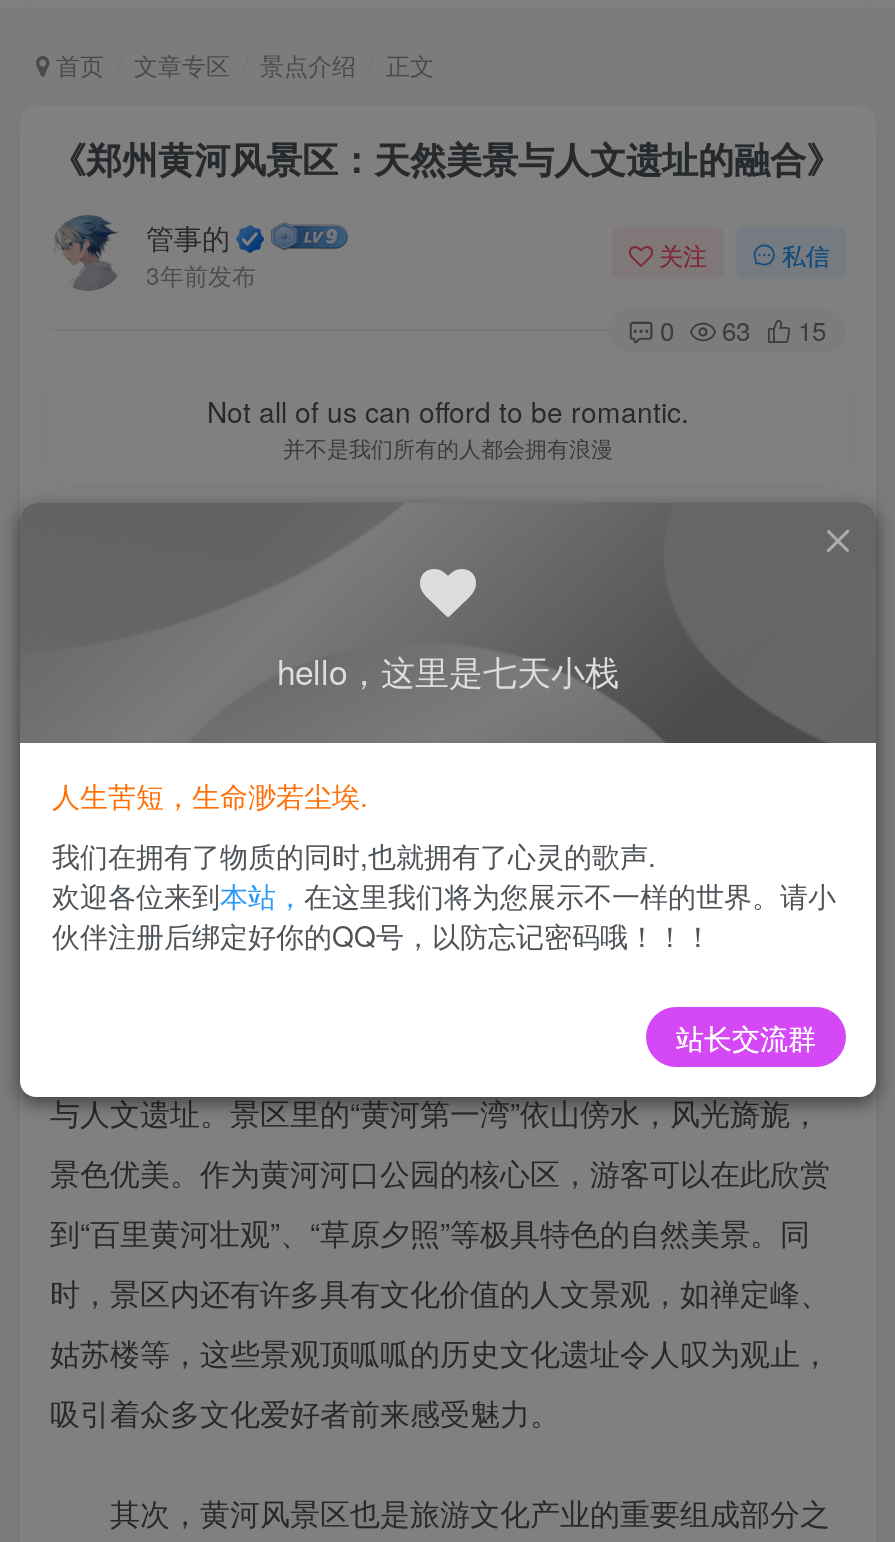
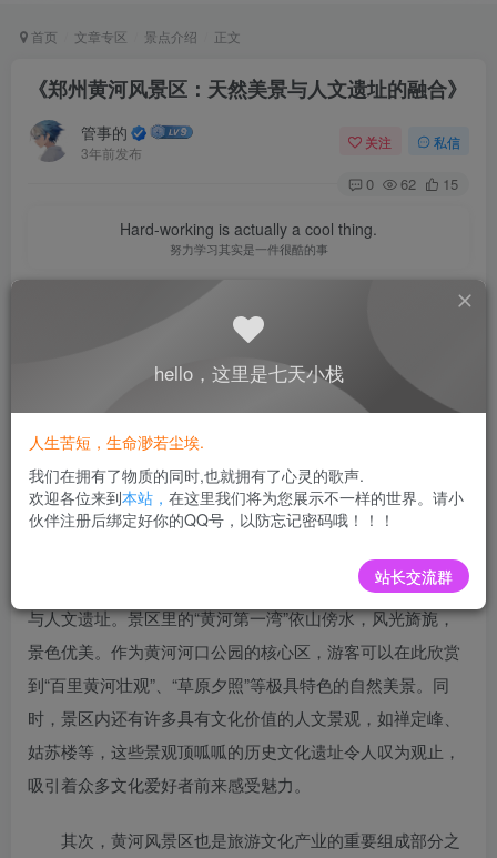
[660,311,826,349] 0 63 15 -> [366,173,458,194] 0 62 15
[207,391,689,463] Not all of us can offord to be romantic. | 并不是我们所有的人都会拥有浪漫 -> [120,218,377,258] Hard-working is actually a cool thing. | 努力学习其实是一件很酷的事

